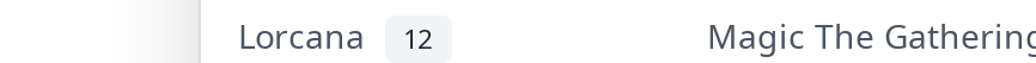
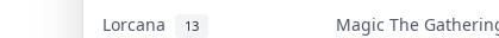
[238,12,432,57] Lorcana 12 -> [102,12,198,35] Lorcana 13

